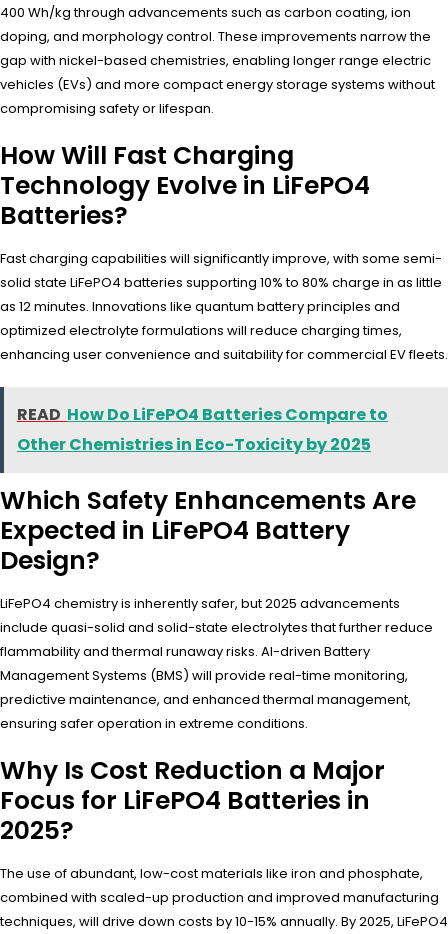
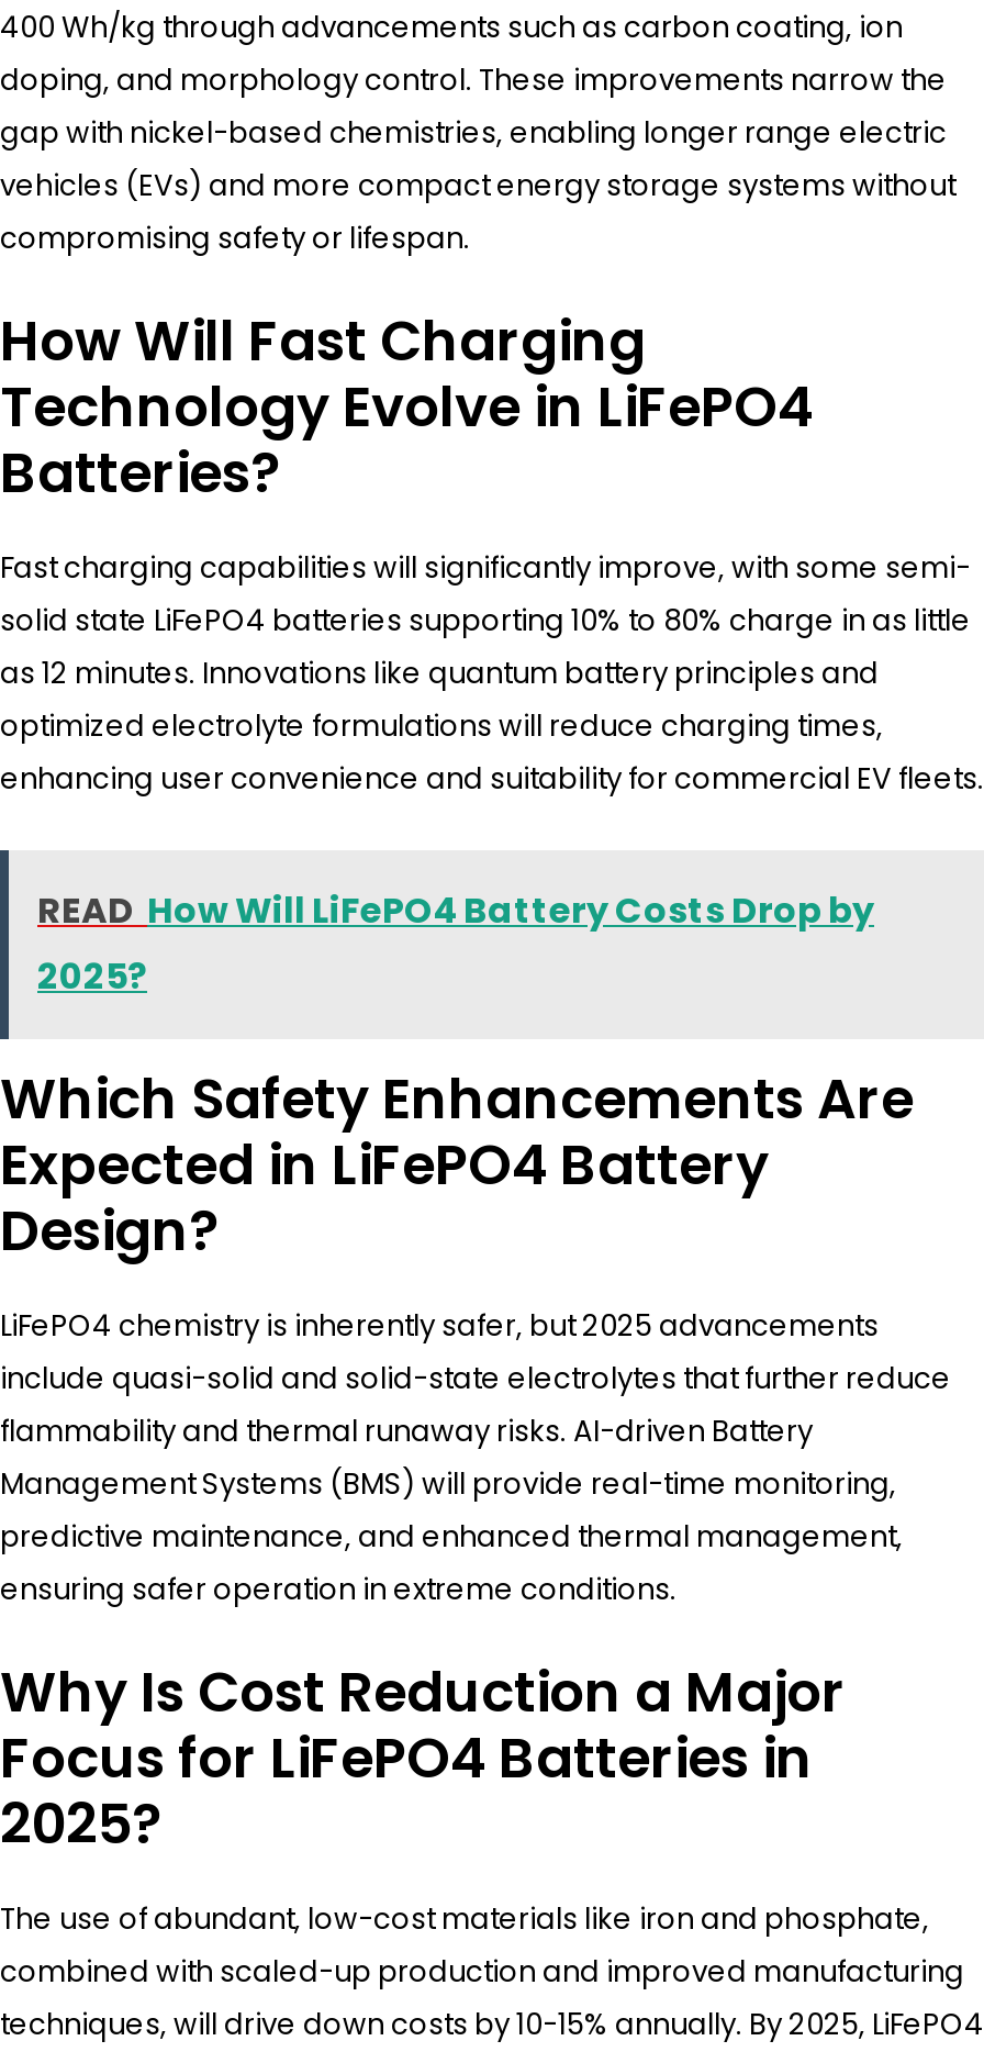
[17,403,388,456] READ How Do LiFePO4 Batteries Compare to | Other Chemistries in Eco-Toxicity by 2025 -> [37,886,874,1002] READ How Will LiFePO4 Battery Costs Drop by | 2025?

